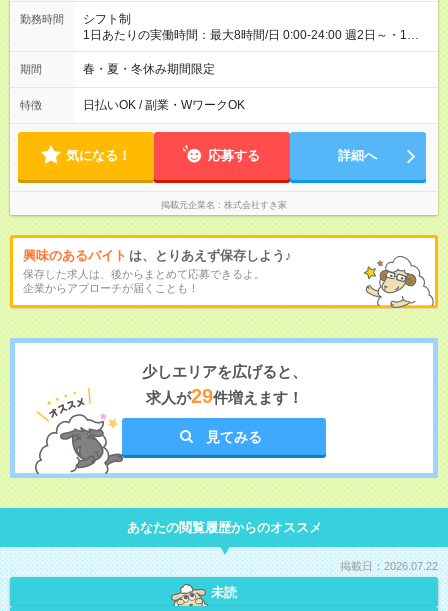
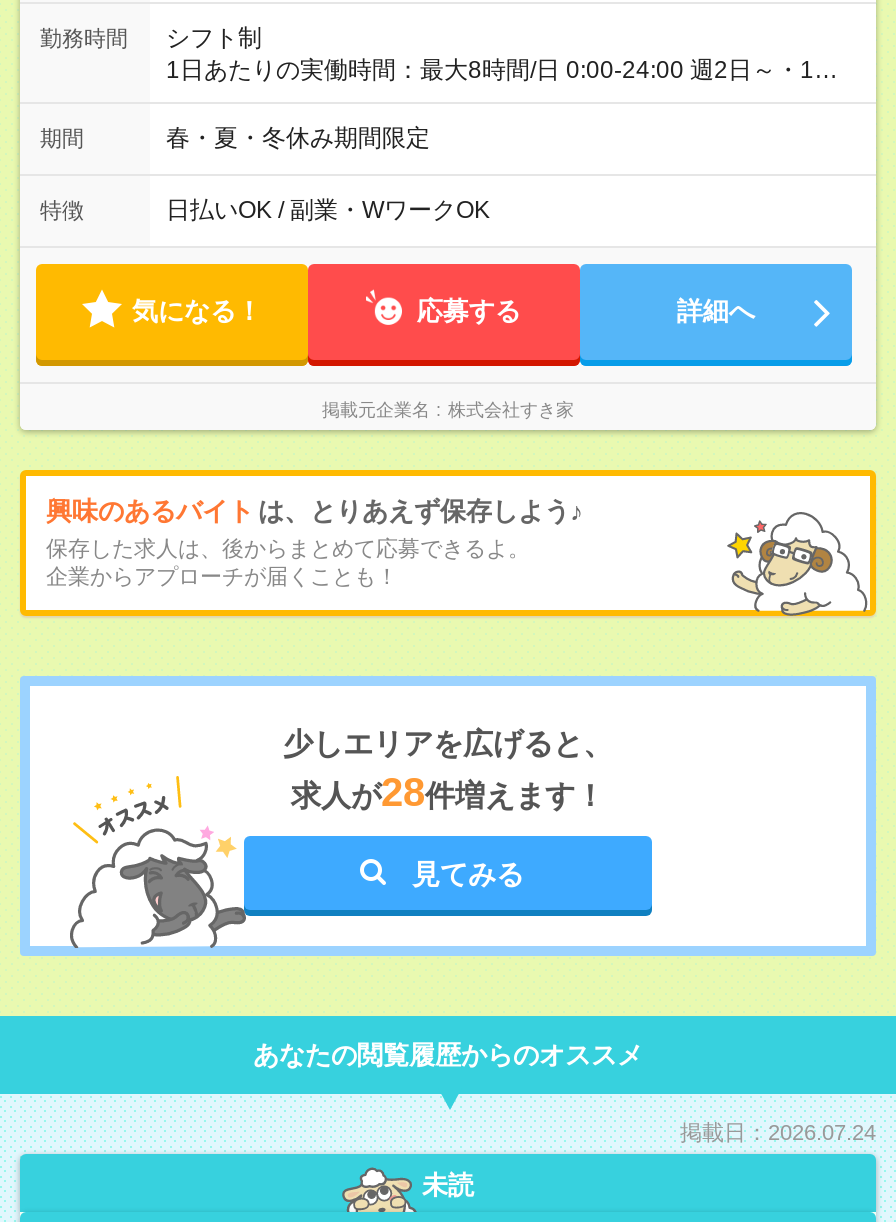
[145,385,302,407] 求人が29件増えます！ -> [291,770,605,814] 求人が28件増えます！
[340,560,438,572] 掲載日：2026.07.22 -> [680,1120,876,1144] 掲載日：2026.07.24

